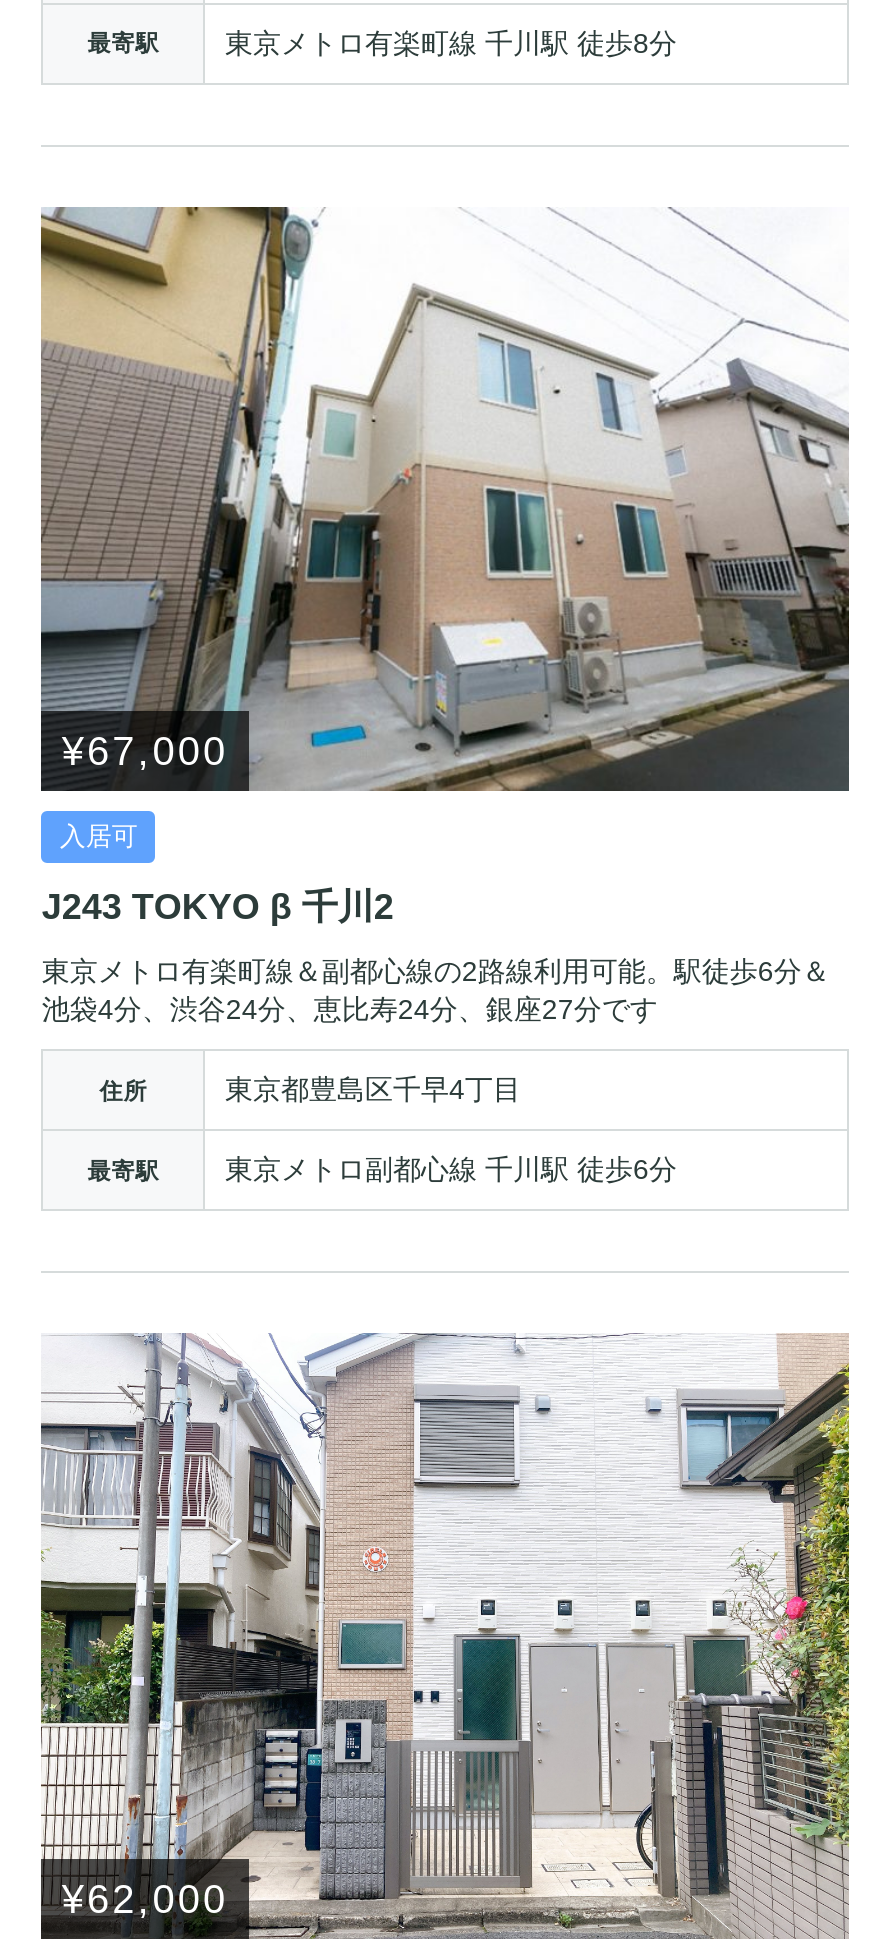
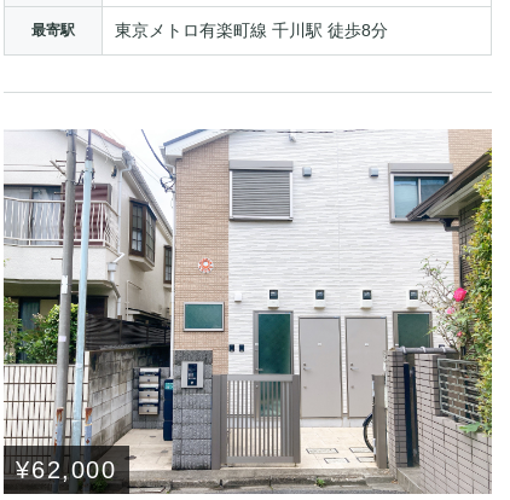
[39,205,851,1185] [image] | ¥67,000 | 入居可 | J243 TOKYO β 千川2 | 東京メトロ有楽町線＆副都心線の2路線利用可能。駅徒歩6分＆ | 池袋4分、渋谷24分、恵比寿24分、銀座27分です | 住所 | 東京都豊島区千早4丁目 | 最寄駅 | 東京メトロ副都心線 千川駅 徒歩6分 -> none

